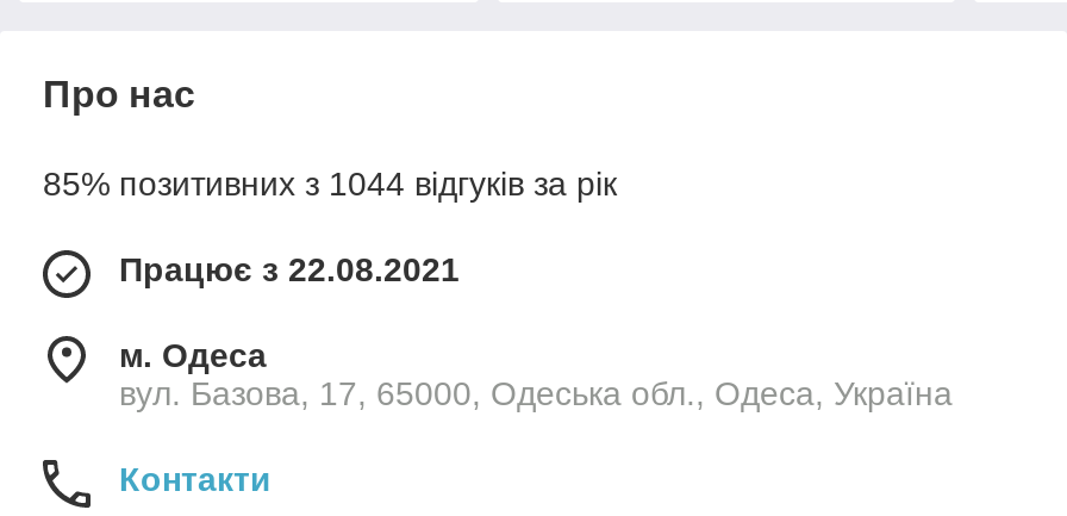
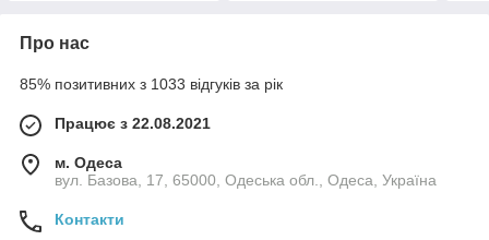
[43,164,617,202] 85% позитивних з 1044 відгуків за рік -> [20,75,283,93] 85% позитивних з 1033 відгуків за рік

